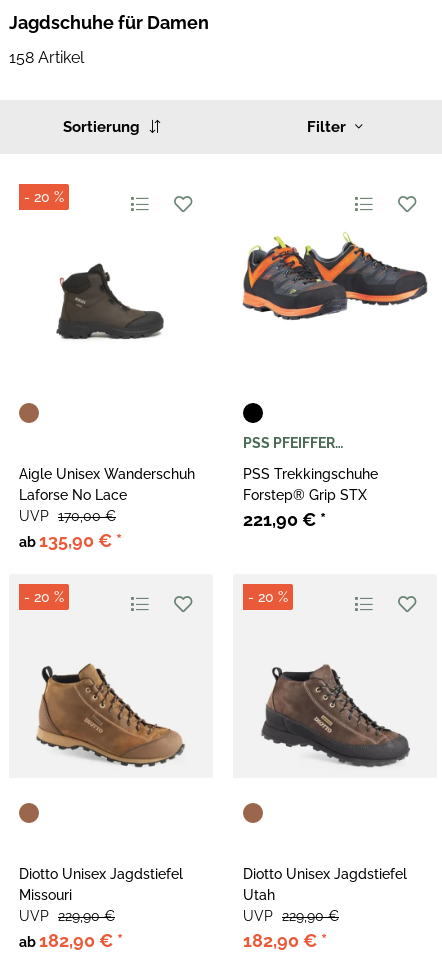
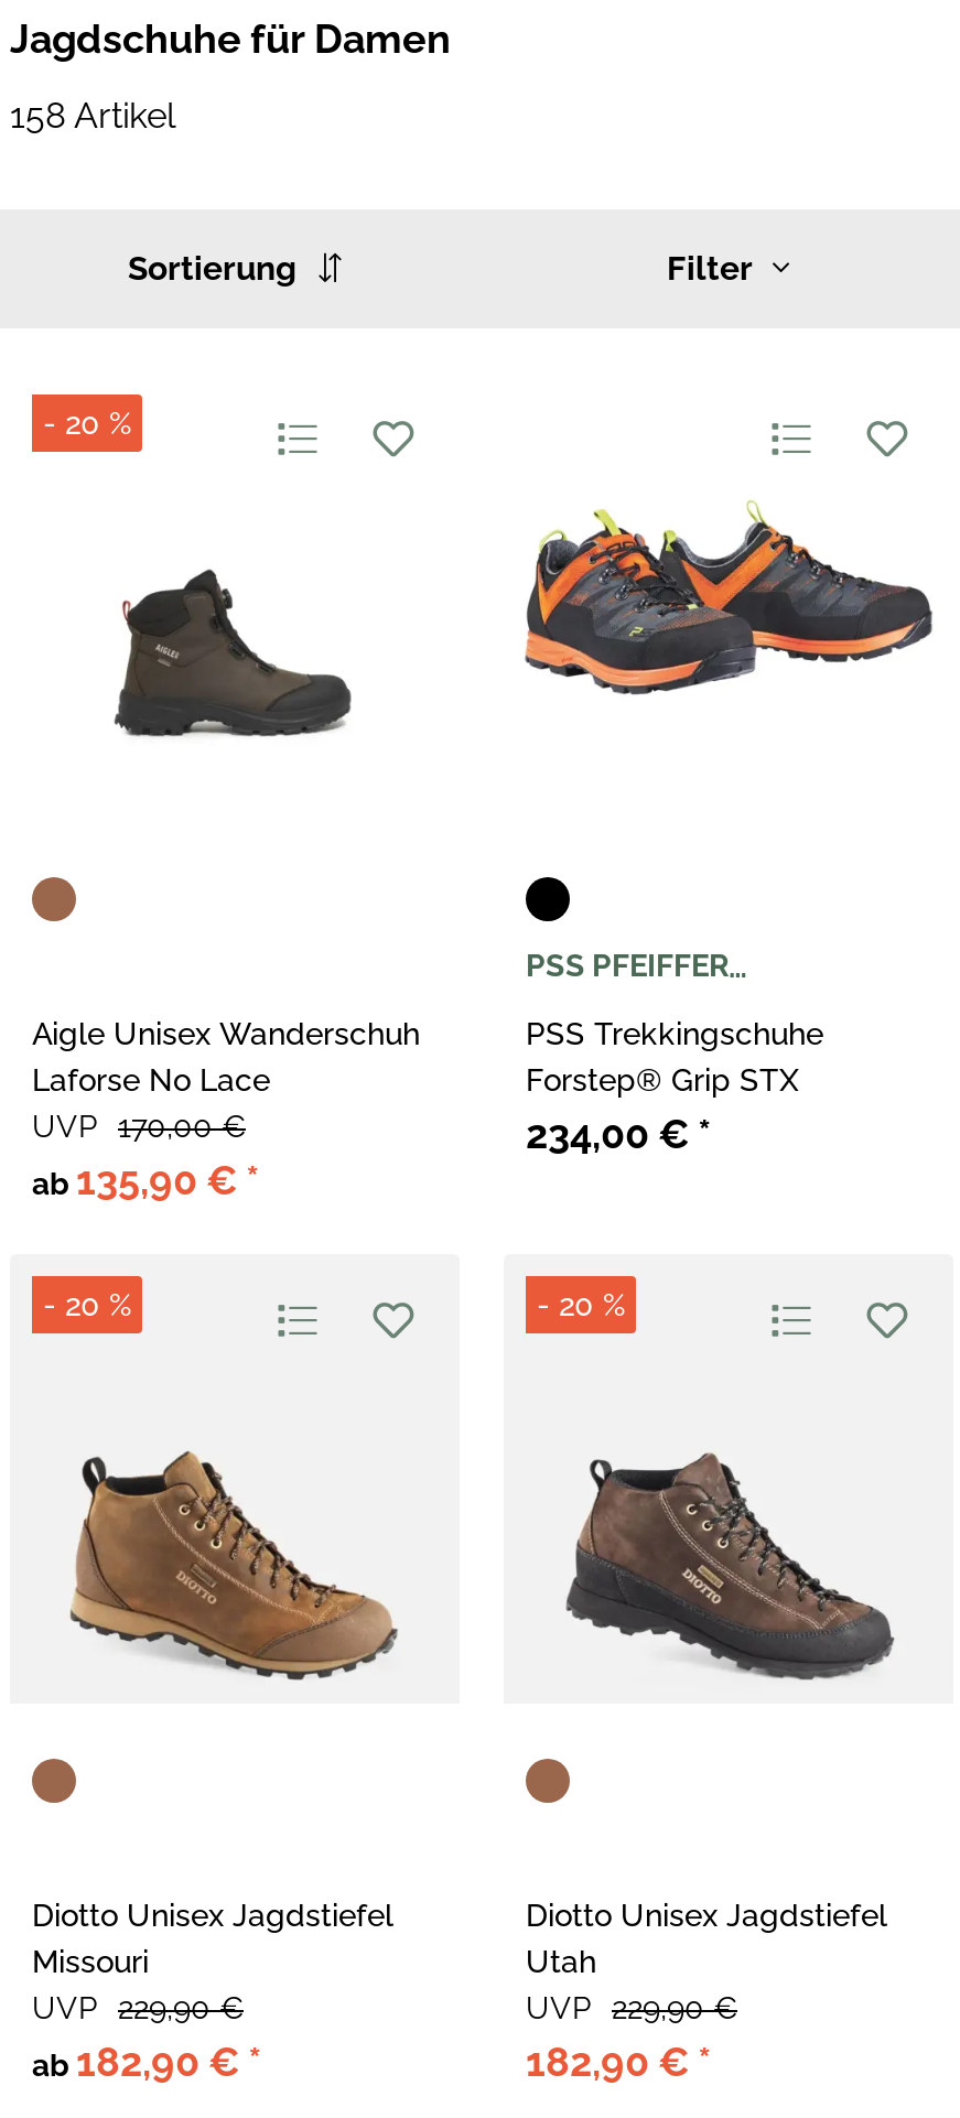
[243,509,326,530] 221,90 €* -> [526,1111,711,1158] 234,00 €*

